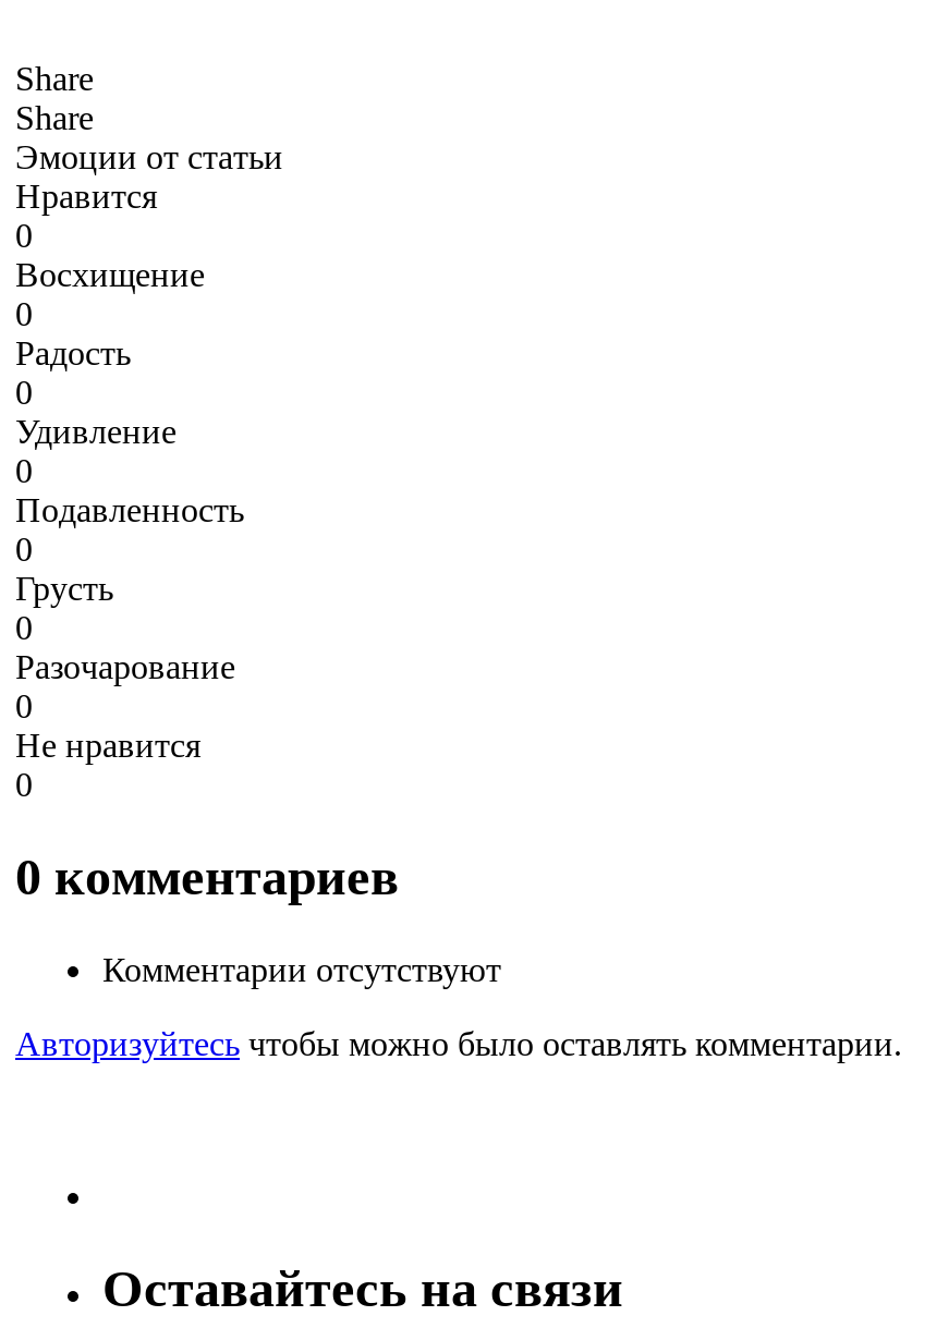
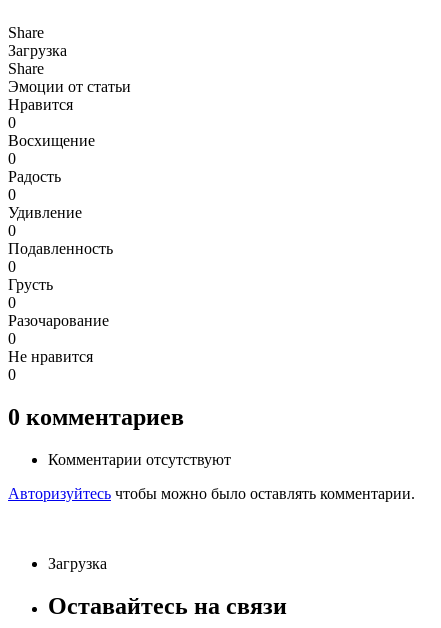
none -> [8,42,67,59] Загрузка
none -> [48,555,107,572] Загрузка

